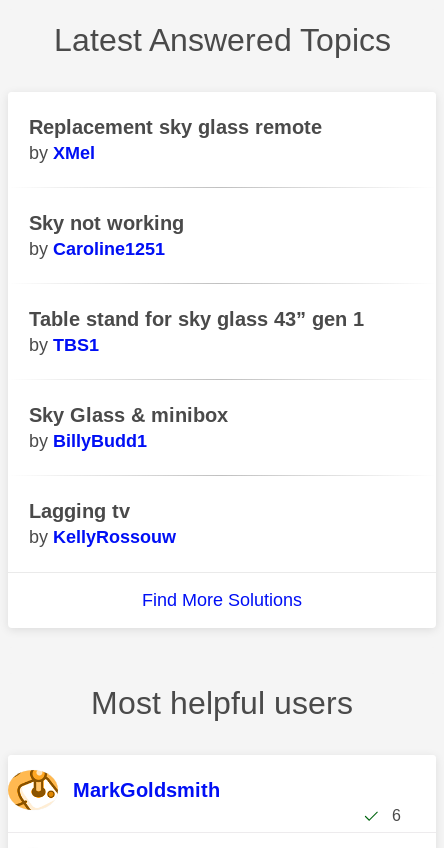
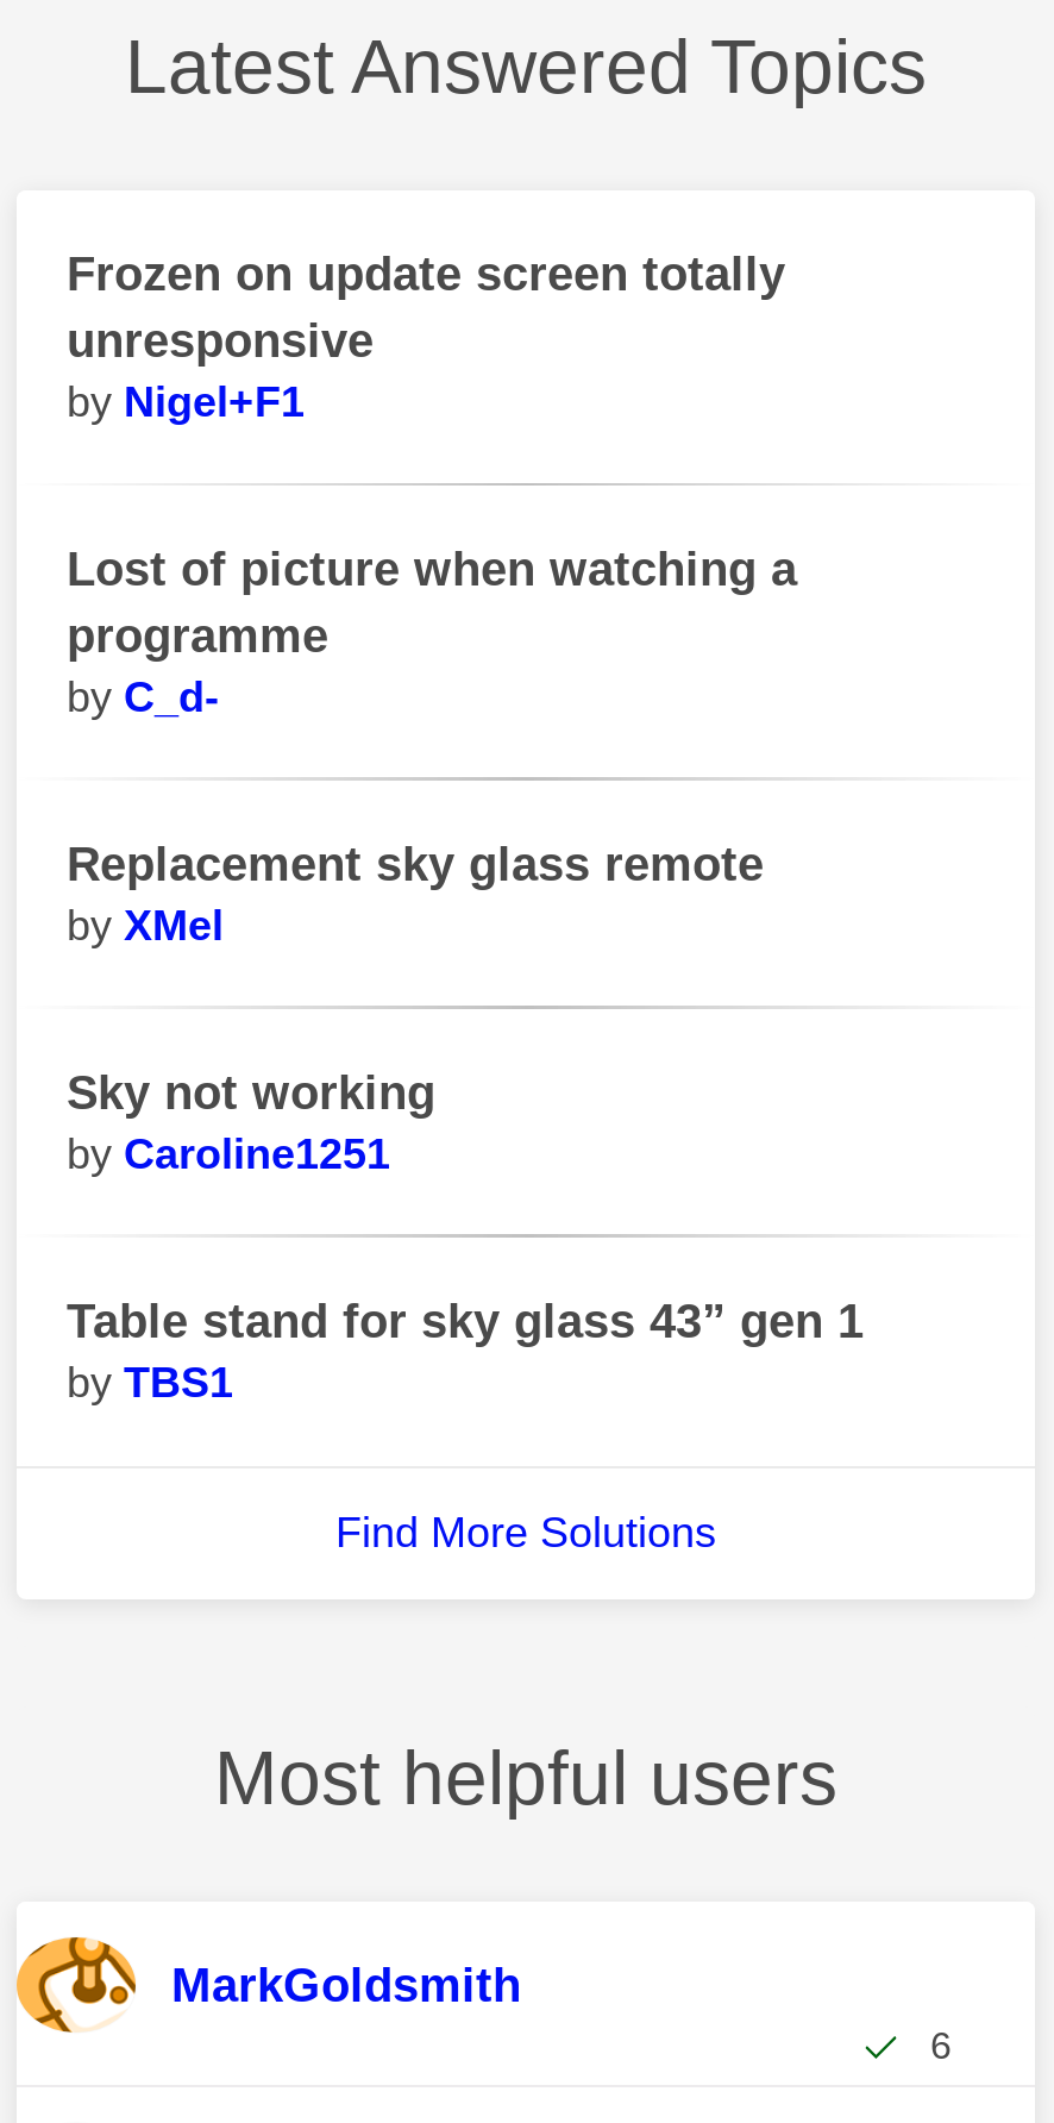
none -> [67,246,797,720] Frozen on update screen totally | unresponsive | Nigel+F1 | Lost of picture when watching a | programme | C_d-
moved [29,115,364,354] -> [67,837,864,1405]: Replacement sky glass remote | XMel | Sky not working | Caroline1251 | Table stand for sky glass 43” gen 1 | TBS1
[29,403,228,546] Sky Glass & minibox | BillyBudd1 | Lagging tv | KellyRossouw -> none

